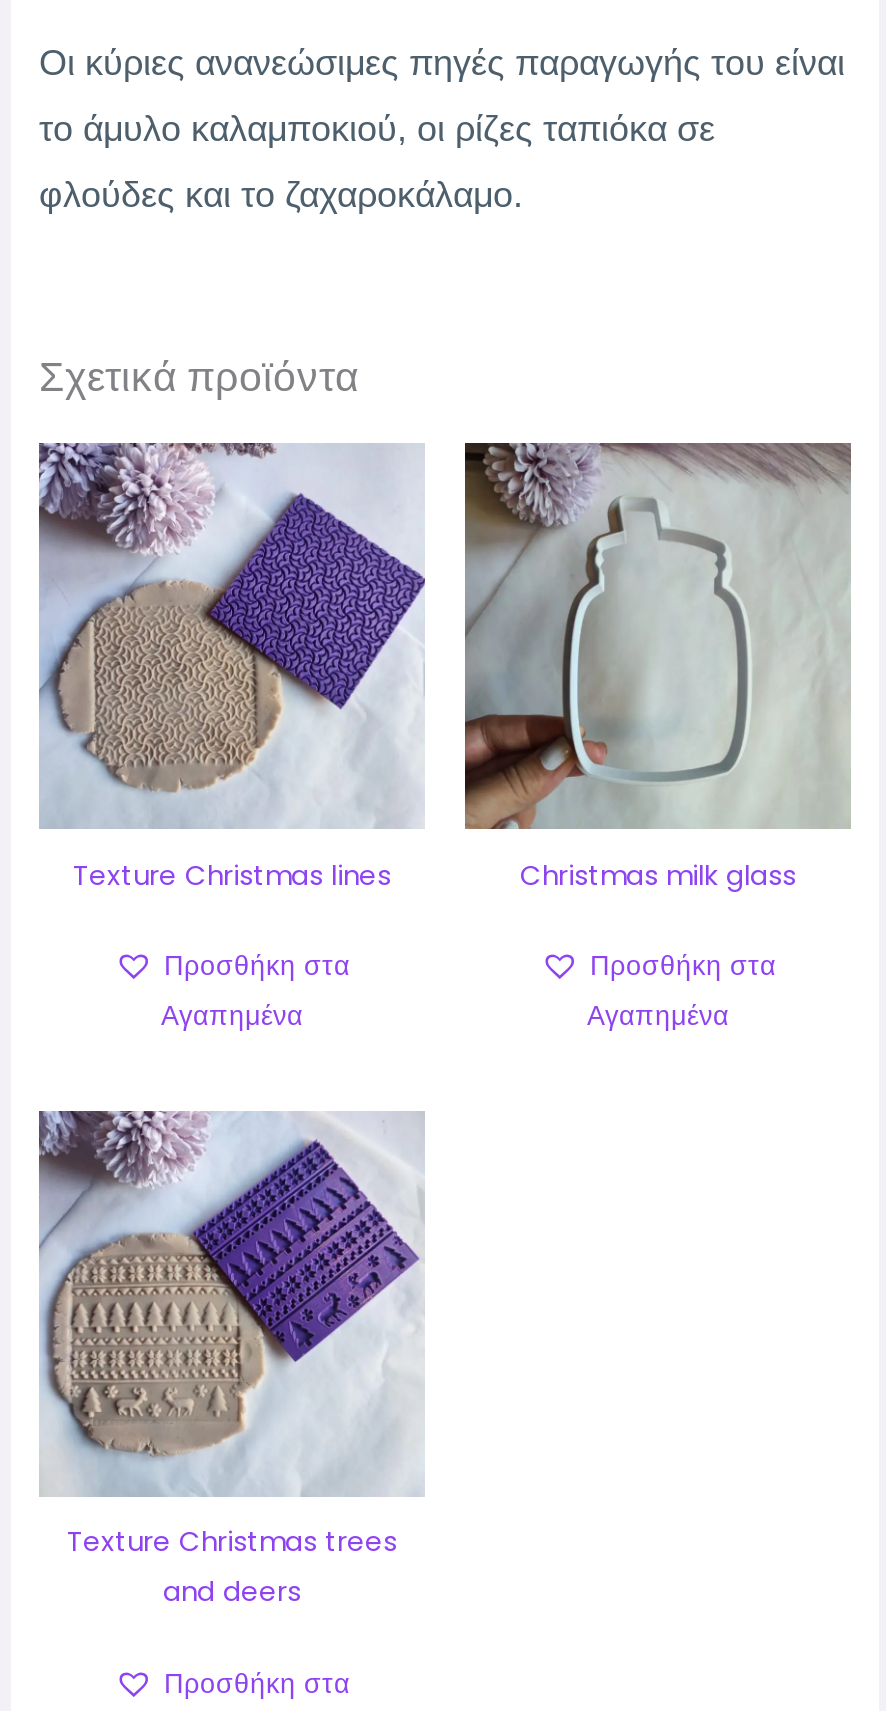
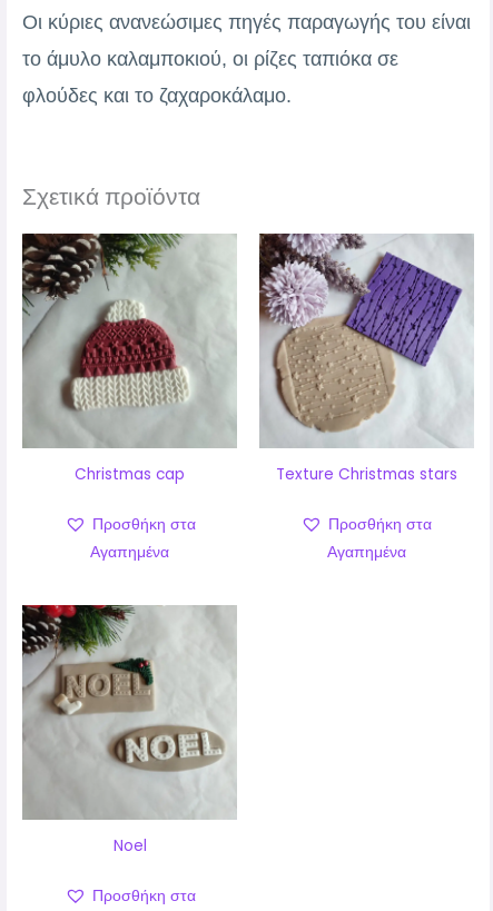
[37,441,425,895] [image] | Texture Christmas lines -> [21,232,236,485] [image] | Christmas cap
[463,441,851,895] [image] | Christmas milk glass -> [258,234,473,485] [image] | Texture Christmas stars
[37,1109,421,1612] [image] | Texture Christmas trees | and deers -> [21,604,234,856] [image] | Noel

